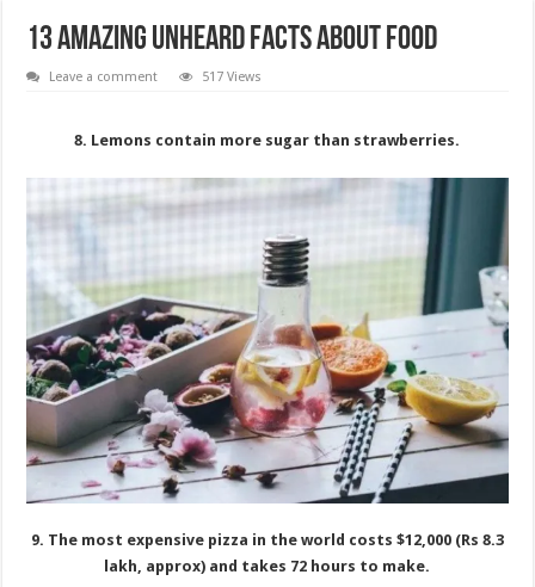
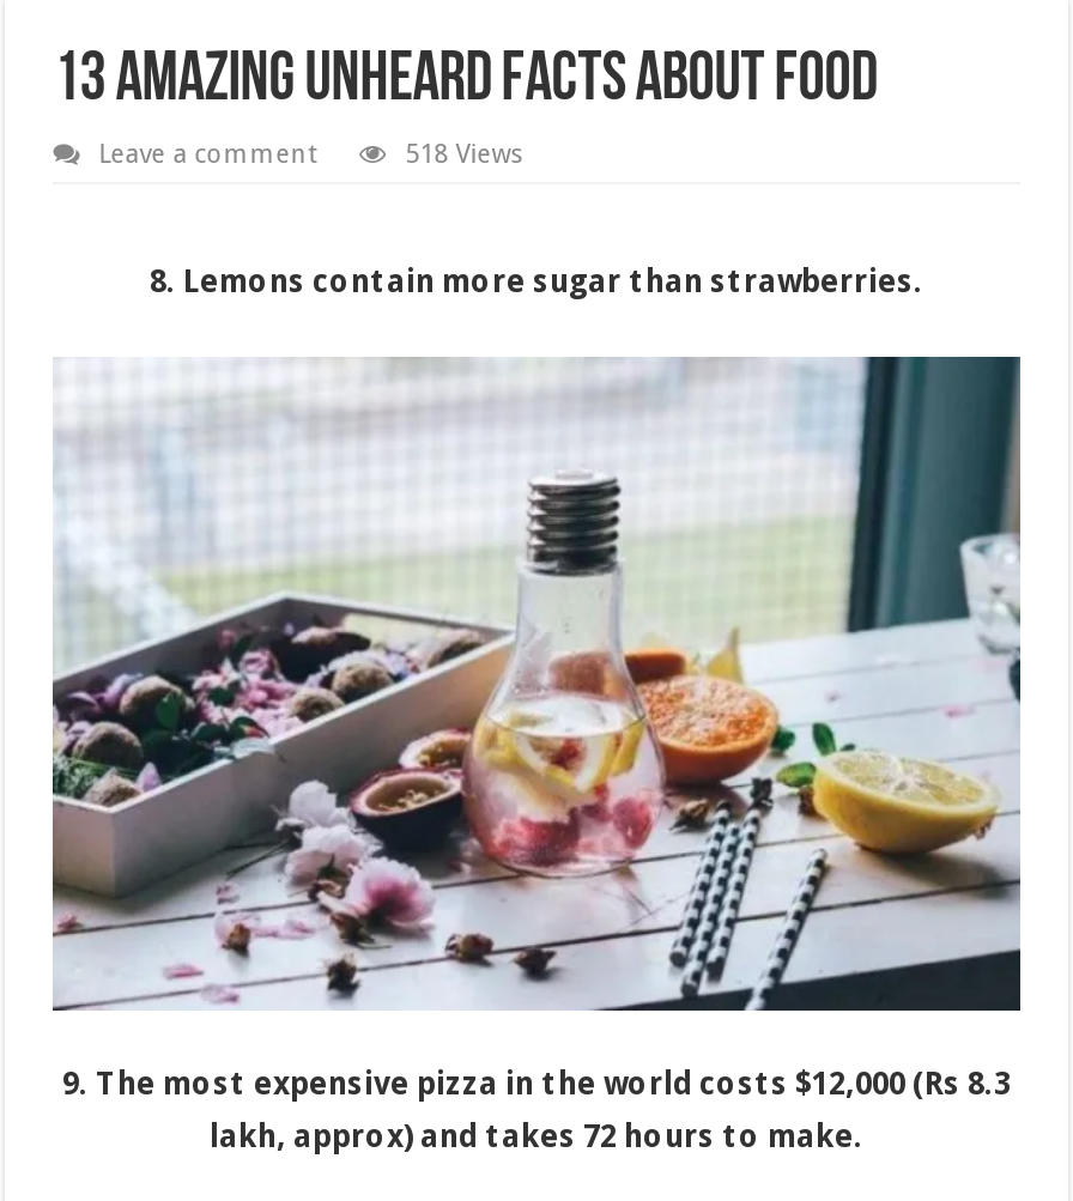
[202,69,262,85] 517 Views -> [405,139,525,170] 518 Views

